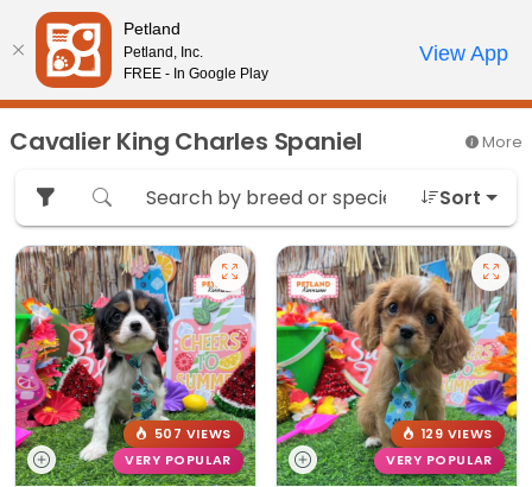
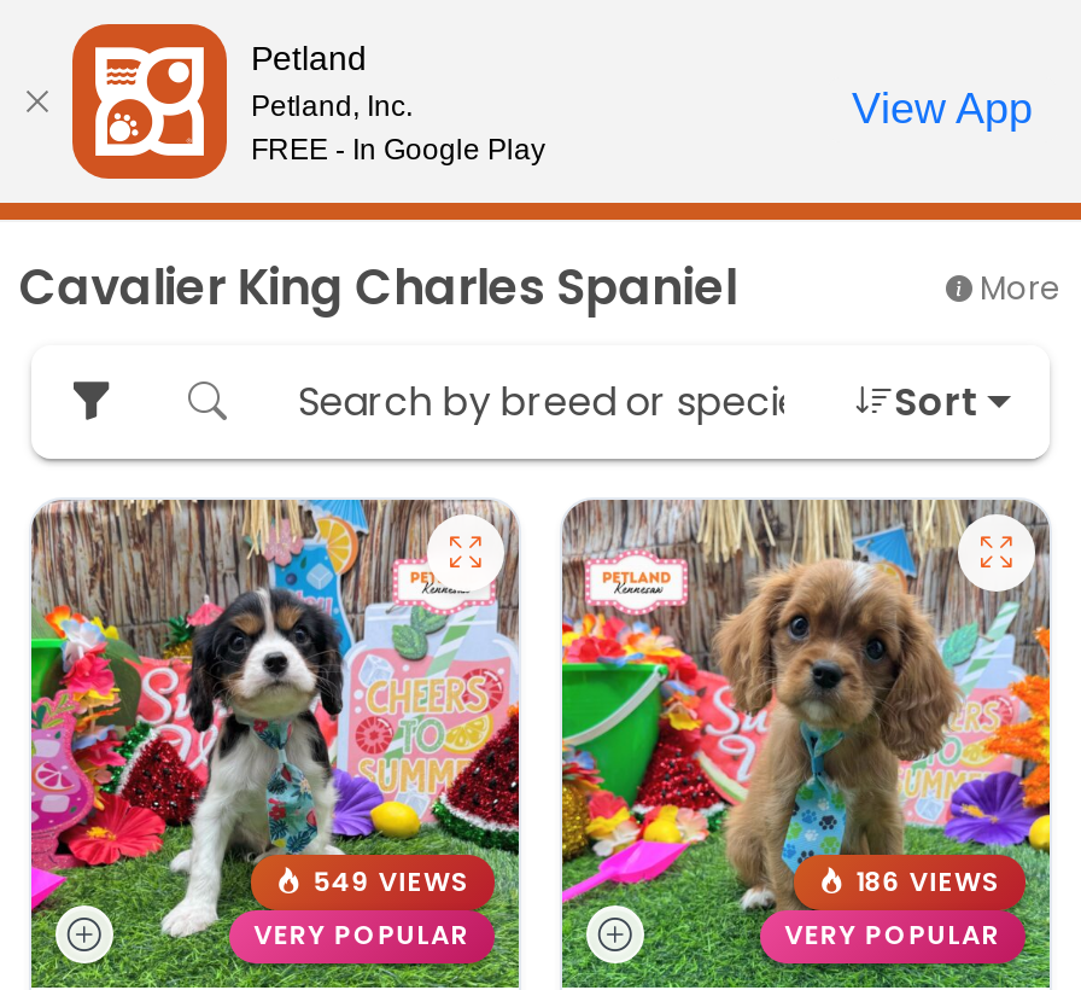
[154,425,231,443] 507 VIEWS -> [313,864,470,900] 549 VIEWS
[421,425,492,443] 129 VIEWS -> [856,864,1000,900] 186 VIEWS

